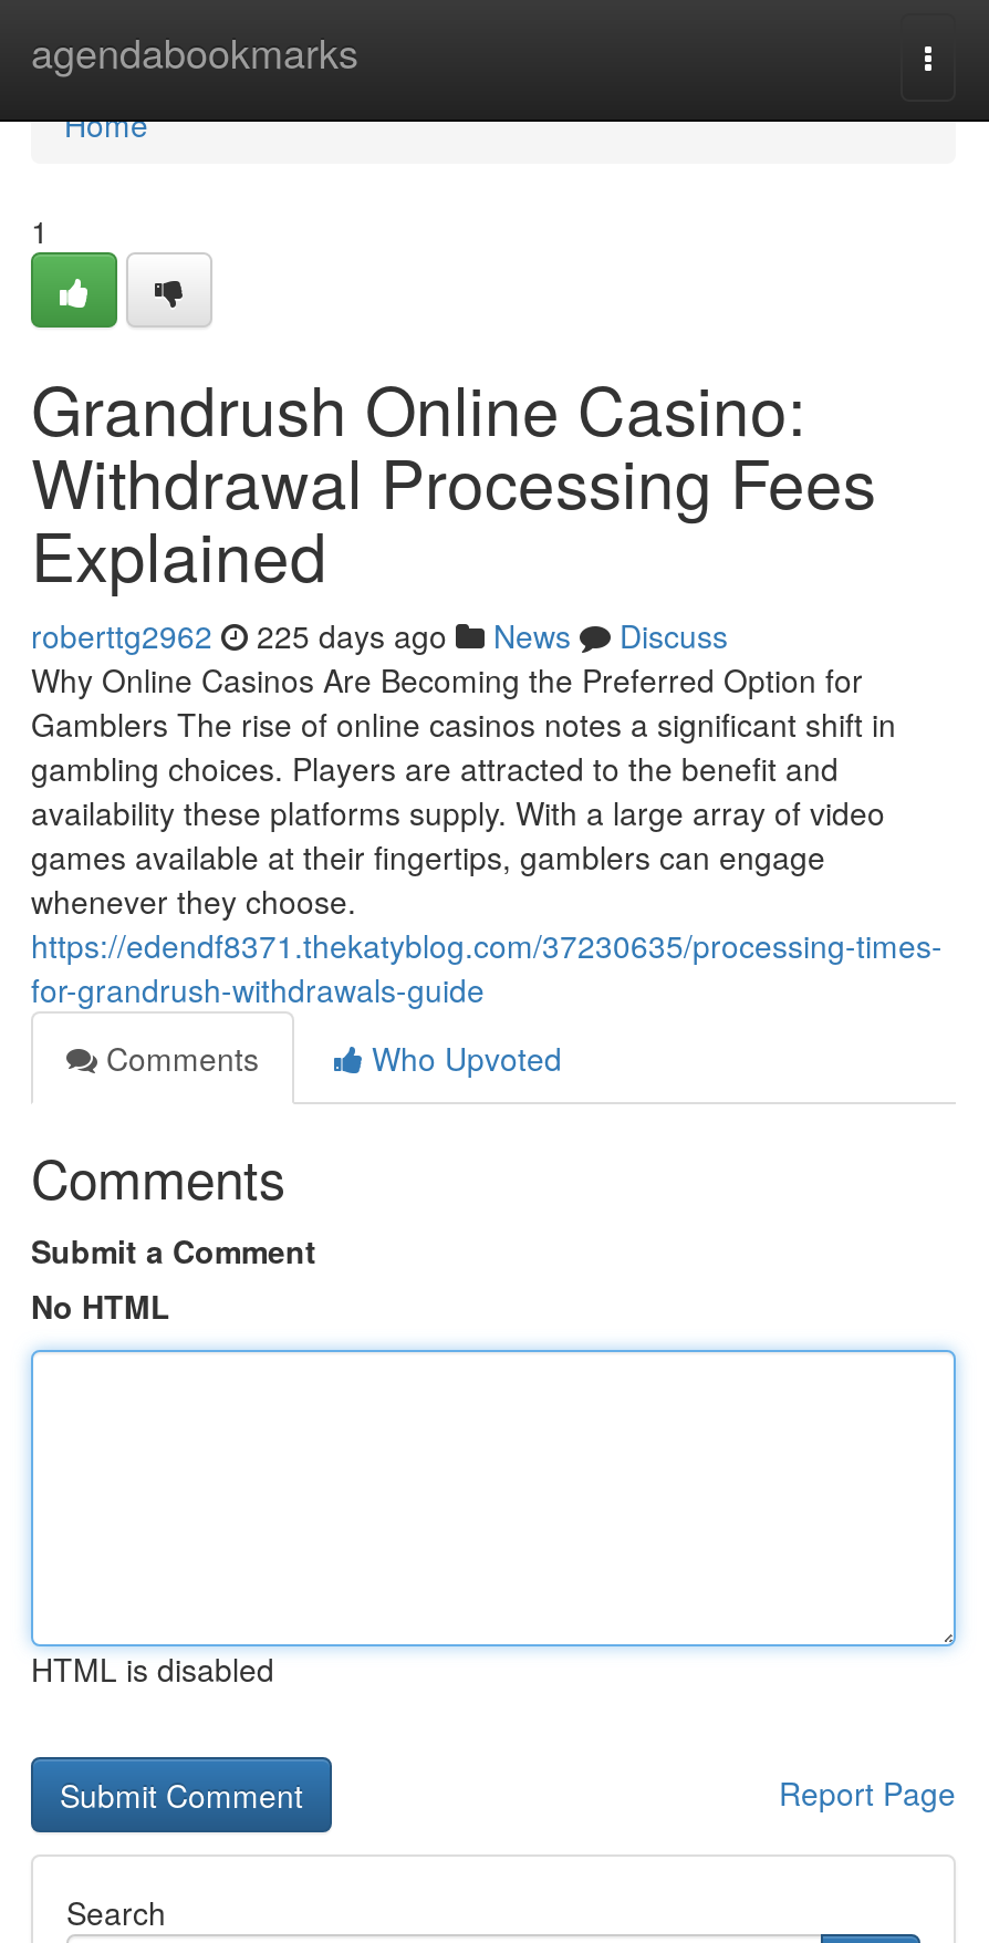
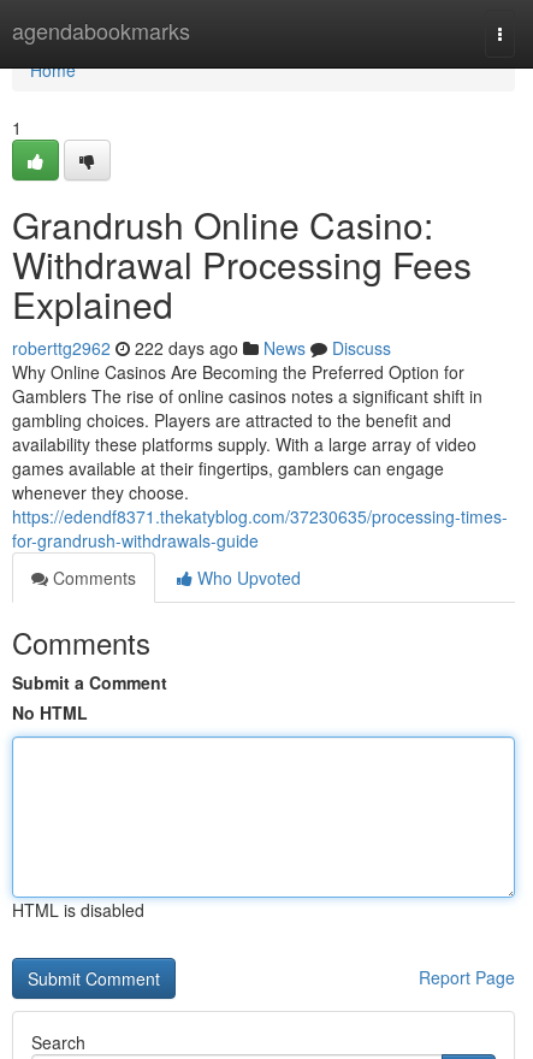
[31,613,728,657] roberttg2962 225 days ago News Discuss -> [12,336,391,360] roberttg2962 222 days ago News Discuss

